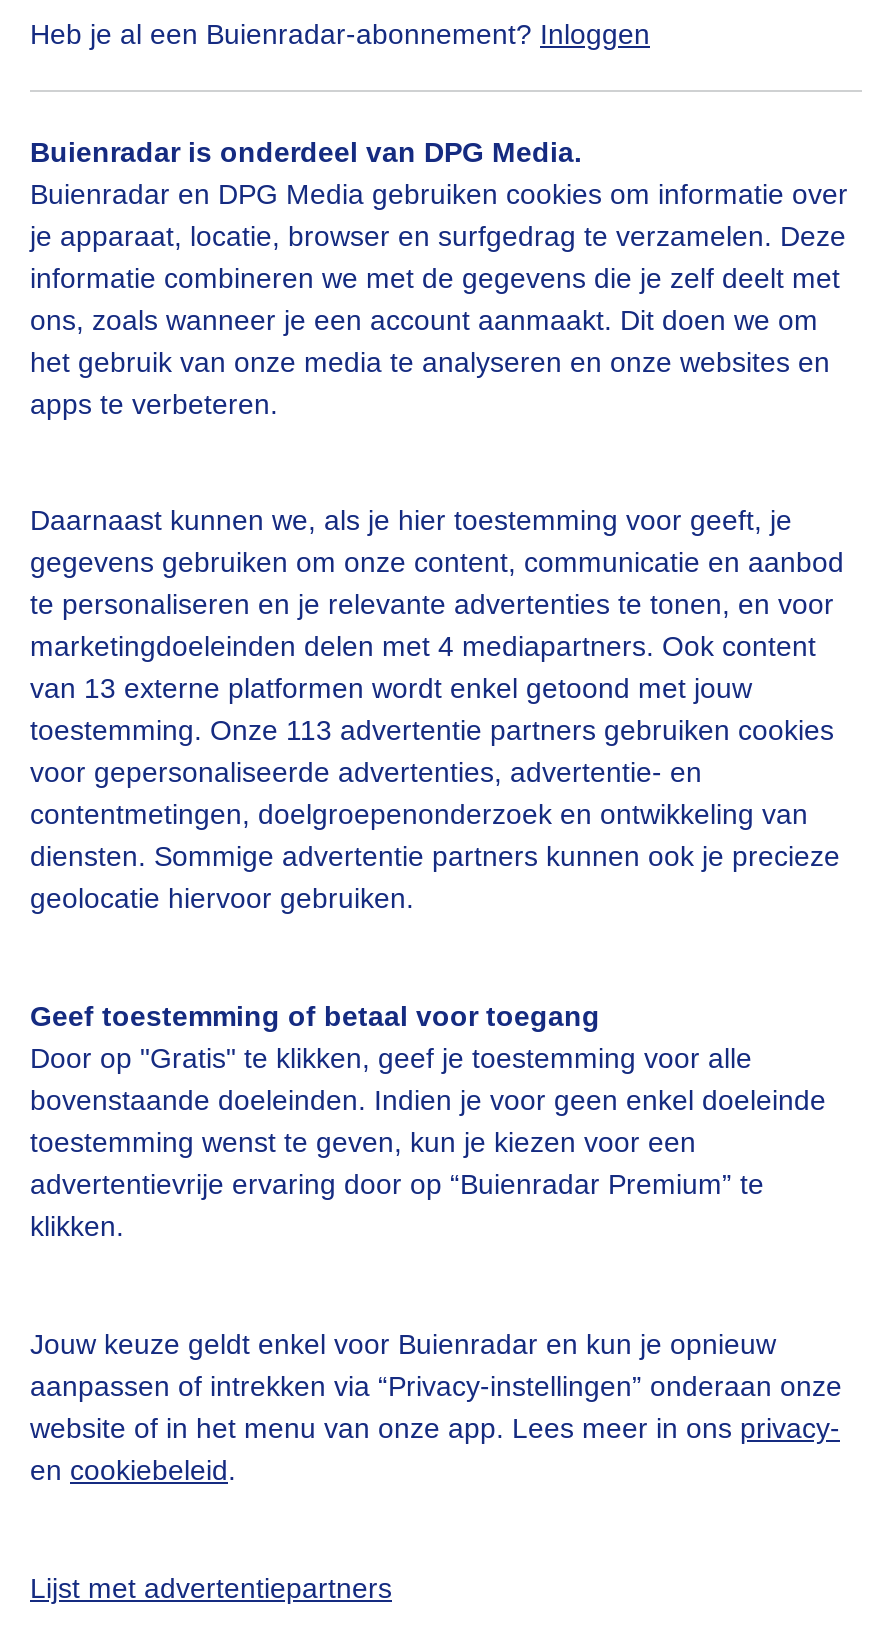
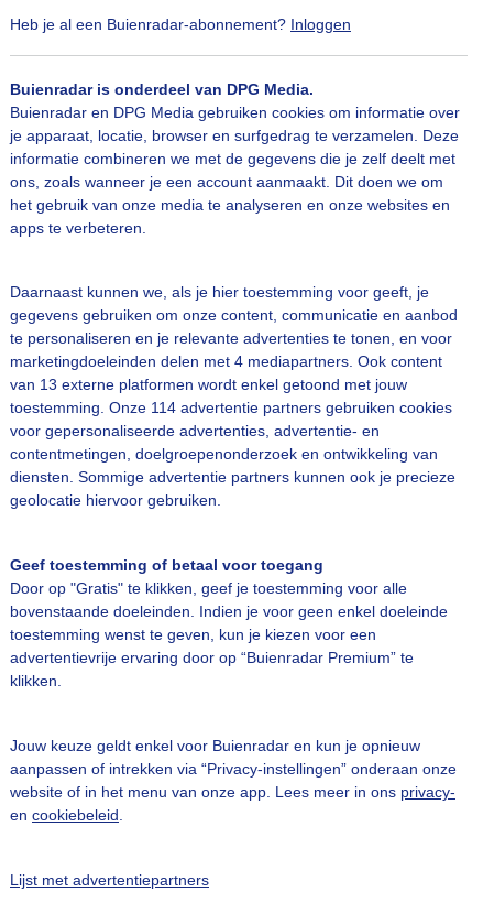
[30,715,834,747] toestemming. Onze 113 advertentie partners gebruiken cookies -> [10,399,452,417] toestemming. Onze 114 advertentie partners gebruiken cookies

